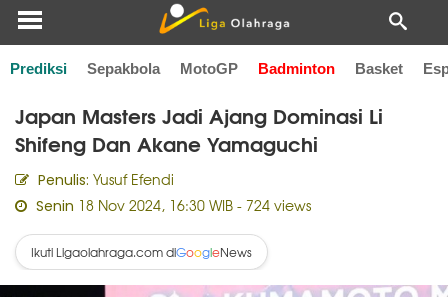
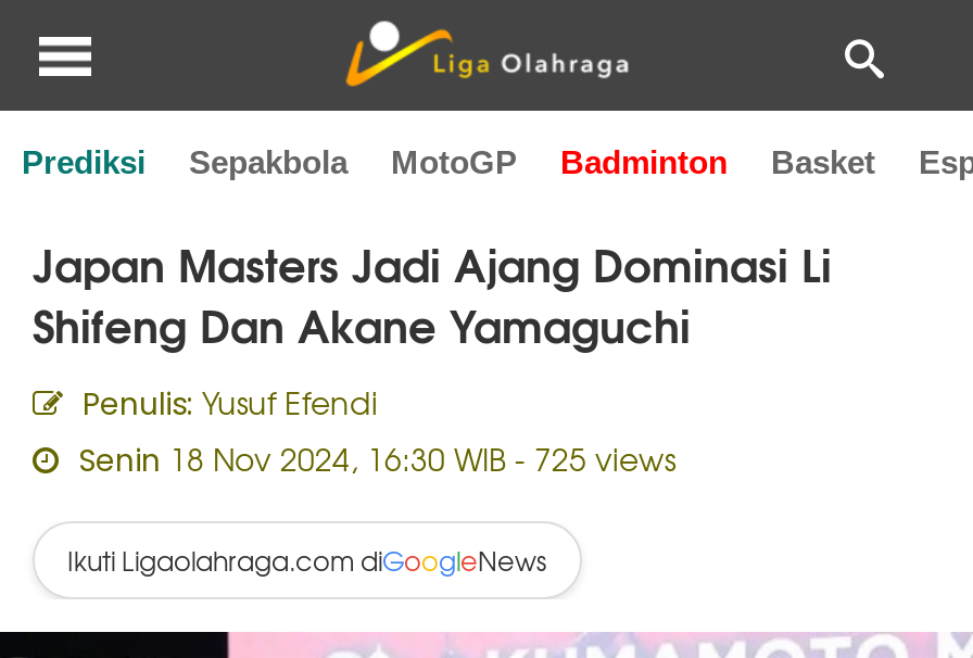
[32,195,311,215] Senin 18 Nov 2024, 16:30 WIB - 724 views -> [69,436,675,480] Senin 18 Nov 2024, 16:30 WIB - 725 views

